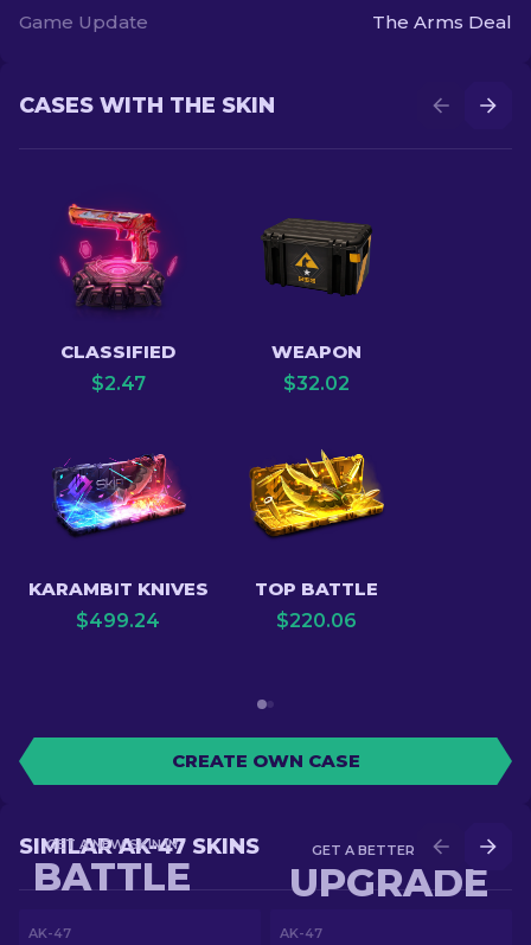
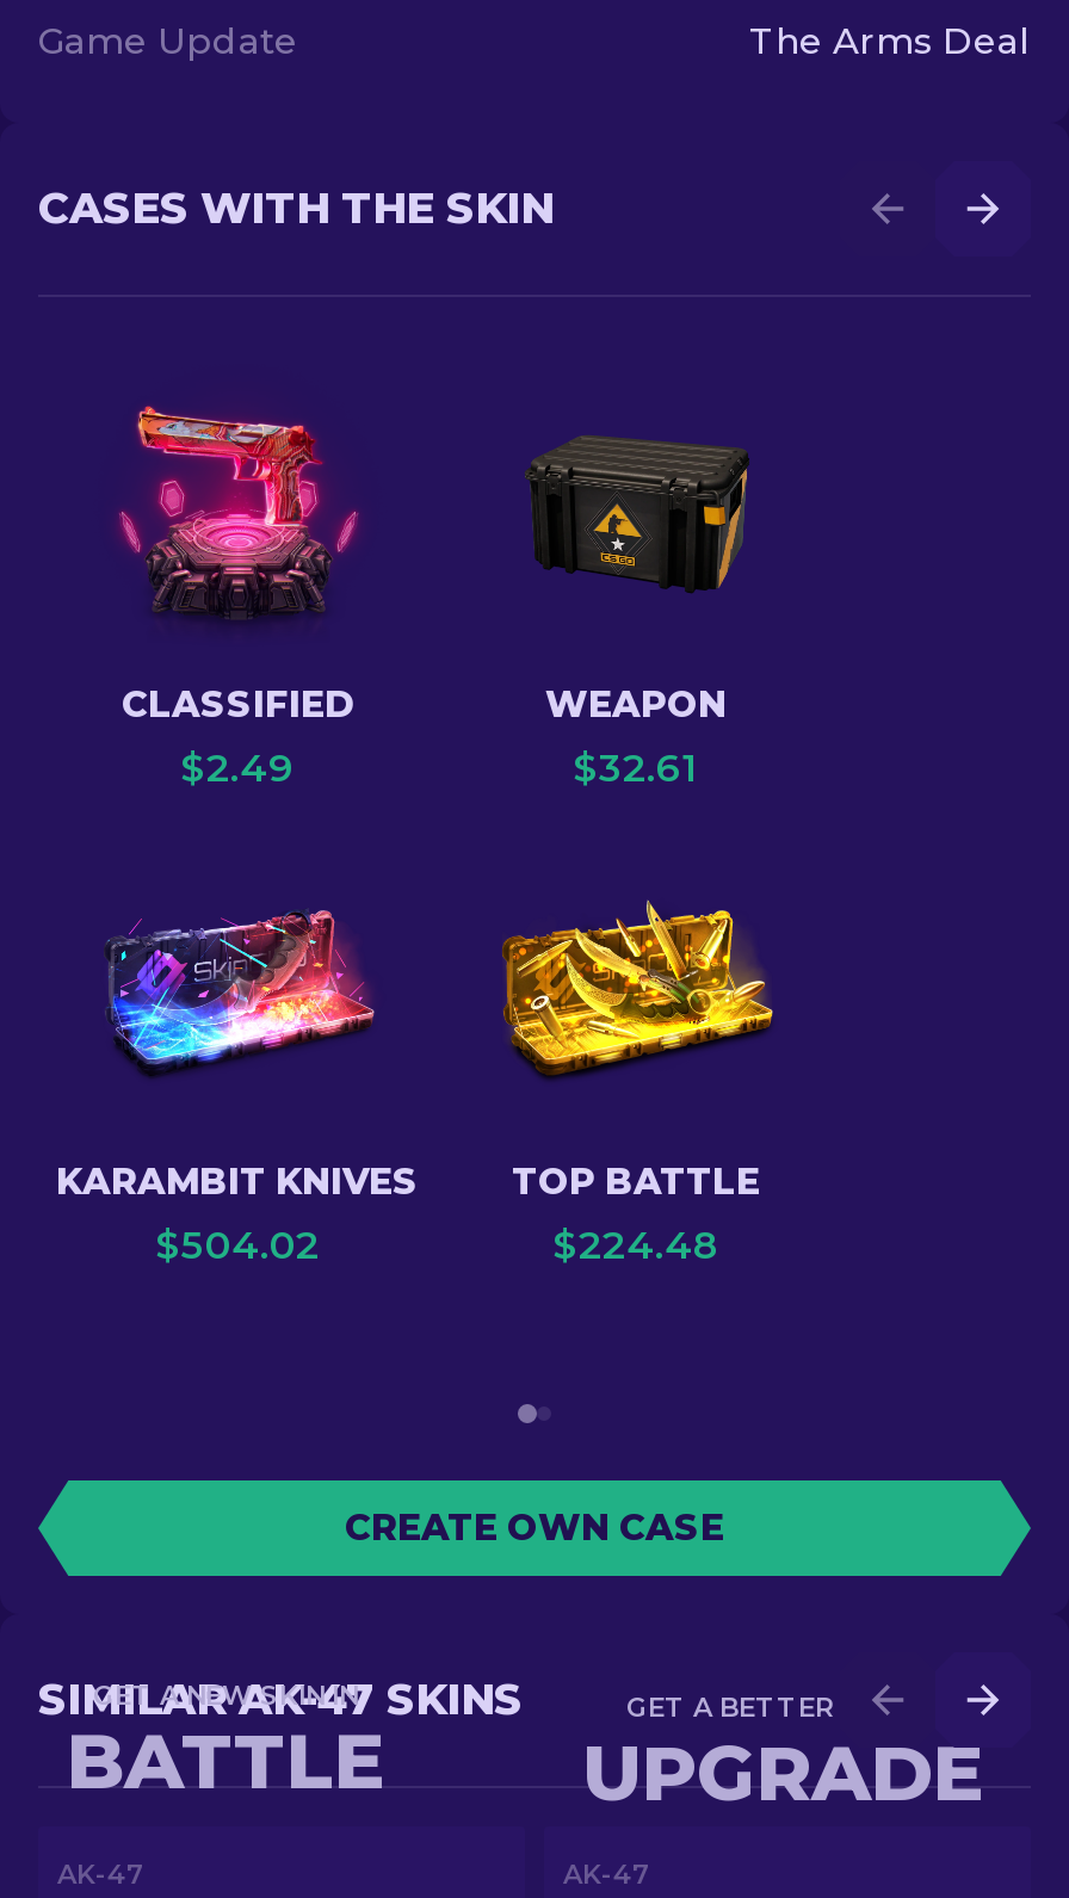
[91,372,145,395] $2.47 -> [180,746,295,791] $2.49
[283,372,349,395] $32.02 -> [573,746,699,791] $32.61
[76,609,160,632] $499.24 -> [155,1223,320,1268] $504.02
[276,609,356,632] $220.06 -> [552,1223,719,1268] $224.48

